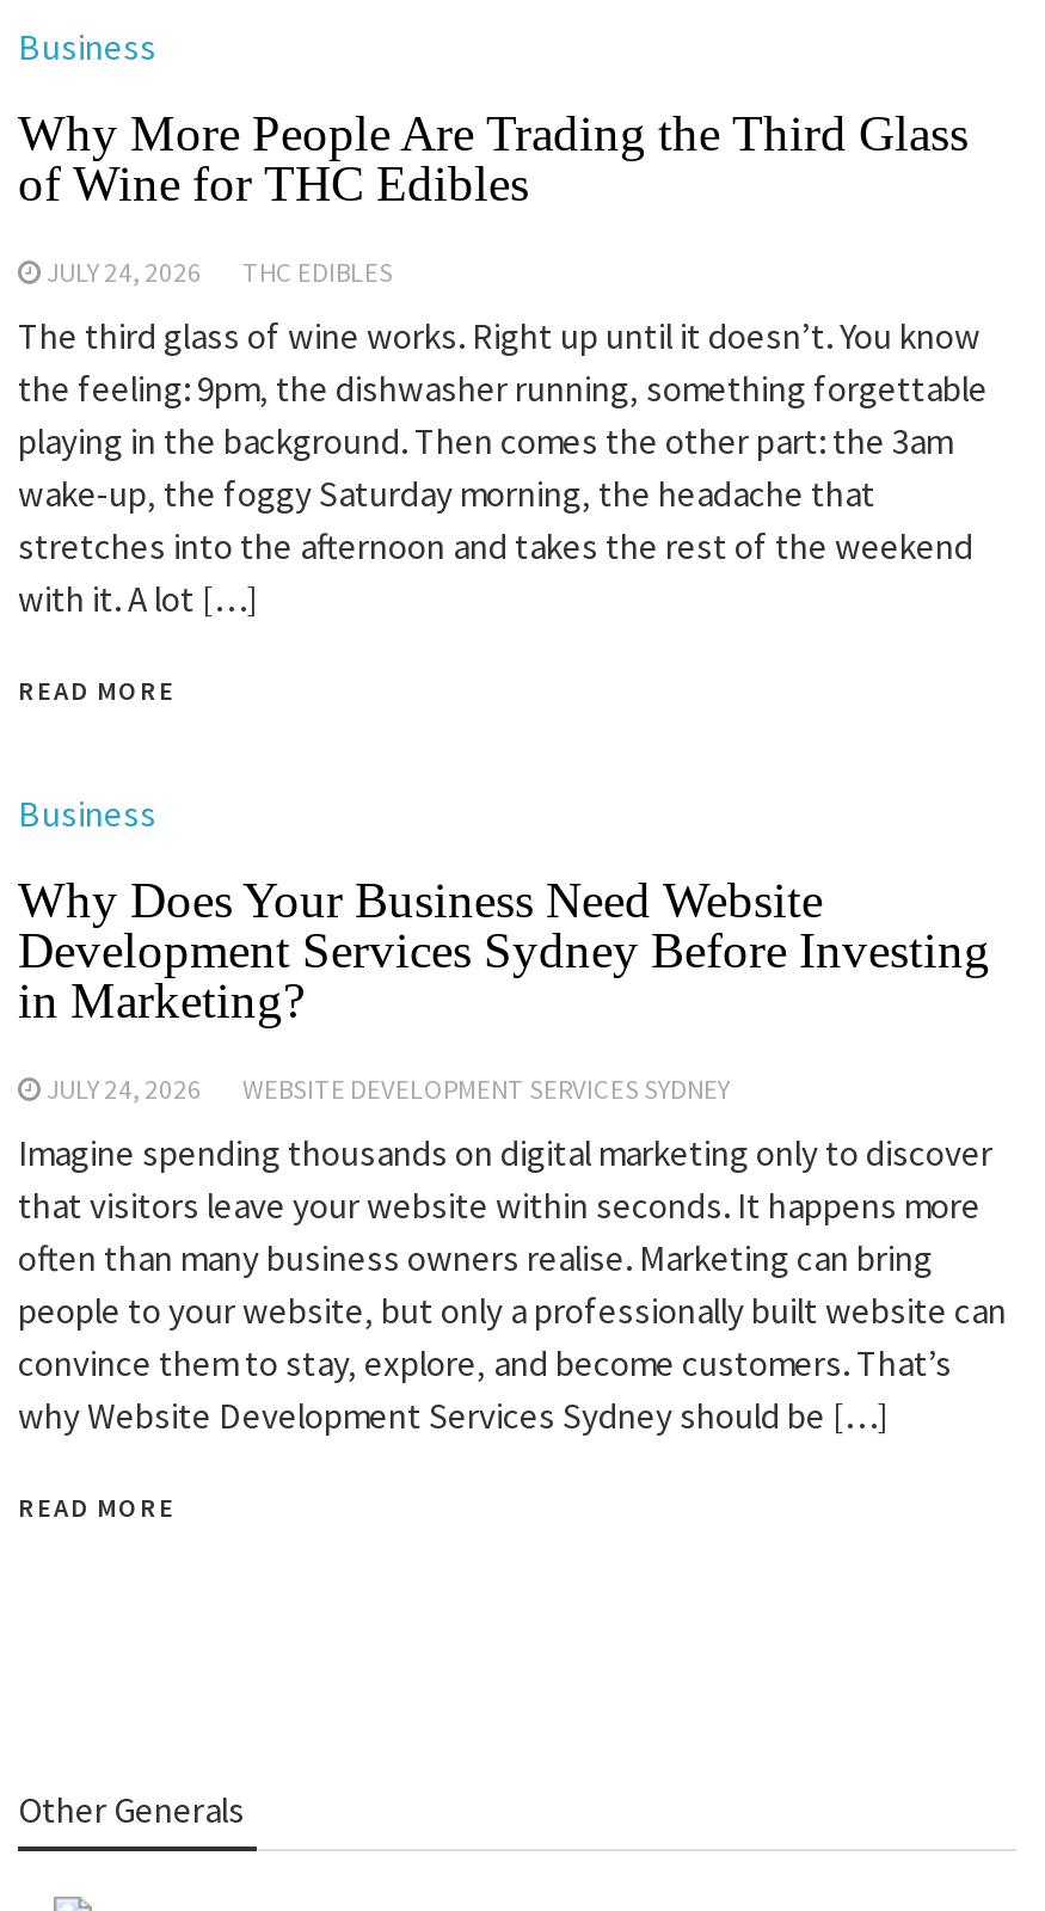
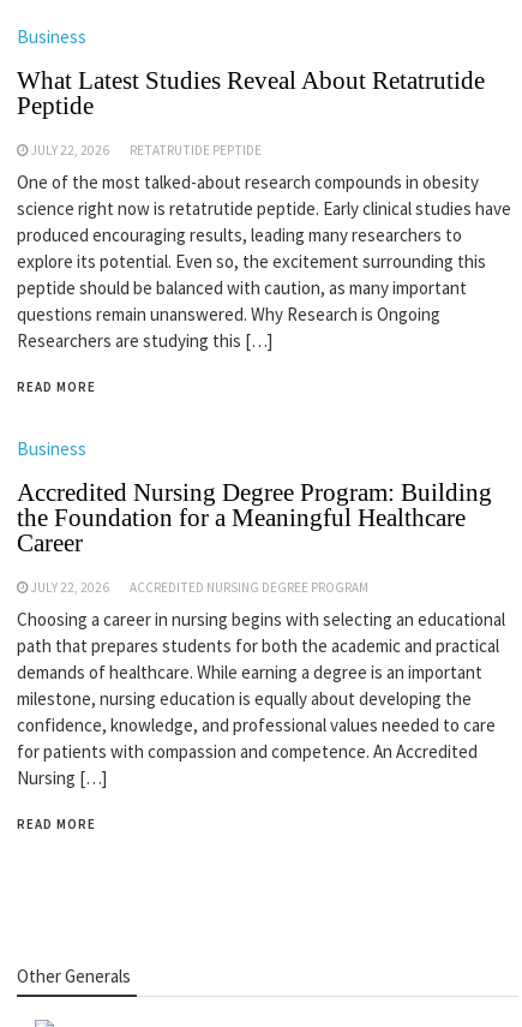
[18,105,969,213] Why More People Are Trading the Third Glass | of Wine for THC Edibles -> [17,66,485,120] What Latest Studies Reveal About Retatrutide | Peptide
[47,256,393,289] JULY 24, 2026 | THC EDIBLES -> [31,142,262,159] JULY 22, 2026 | RETATRUTIDE PEPTIDE
[18,313,988,621] The third glass of wine works. Right up until it doesn’t. You know | the feeling: 9pm, the dishwasher running, something forgettable | playing in the background. Then comes the other part: the 3am | wake-up, the foggy Saturday morning, the headache that | stretches into the afternoon and takes the rest of the weekend | with it. A lot […] -> [17,171,511,352] One of the most talked-about research compounds in obesity | science right now is retatrutide peptide. Early clinical studies have | produced encouraging results, leading many researchers to | explore its potential. Even so, the excitement surrounding this | peptide should be balanced with caution, as many important | questions remain unanswered. Why Research is Ongoing | Researchers are studying this […]
[18,872,990,1030] Why Does Your Business Need Website | Development Services Sydney Before Investing | in Marketing? -> [17,478,492,557] Accredited Nursing Degree Program: Building | the Foundation for a Meaningful Healthcare | Career
[47,1073,730,1106] JULY 24, 2026 | WEBSITE DEVELOPMENT SERVICES SYDNEY -> [31,579,368,596] JULY 22, 2026 | ACCREDITED NURSING DEGREE PROGRAM
[18,1130,1007,1438] Imagine spending thousands on digital marketing only to discover | that visitors leave your website within seconds. It happens more | often than many business owners realise. Marketing can bring | people to your website, but only a professionally built website can | convince them to stay, explore, and become customers. That’s | why Website Development Services Sydney should be […] -> [17,608,505,789] Choosing a career in nursing begins with selecting an educational | path that prepares students for both the academic and practical | demands of healthcare. While earning a degree is an important | milestone, nursing education is equally about developing the | confidence, knowledge, and professional values needed to care | for patients with compassion and competence. An Accredited | Nursing […]

